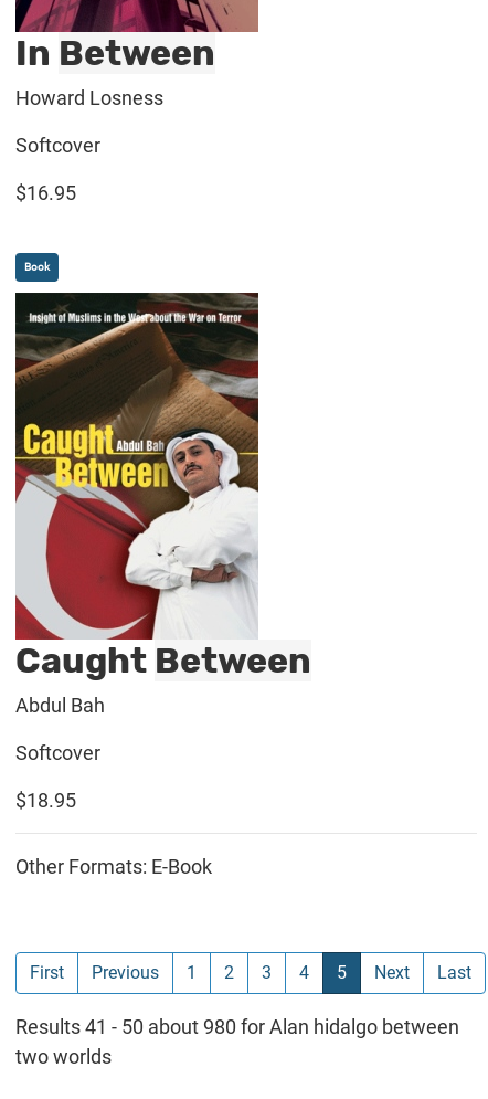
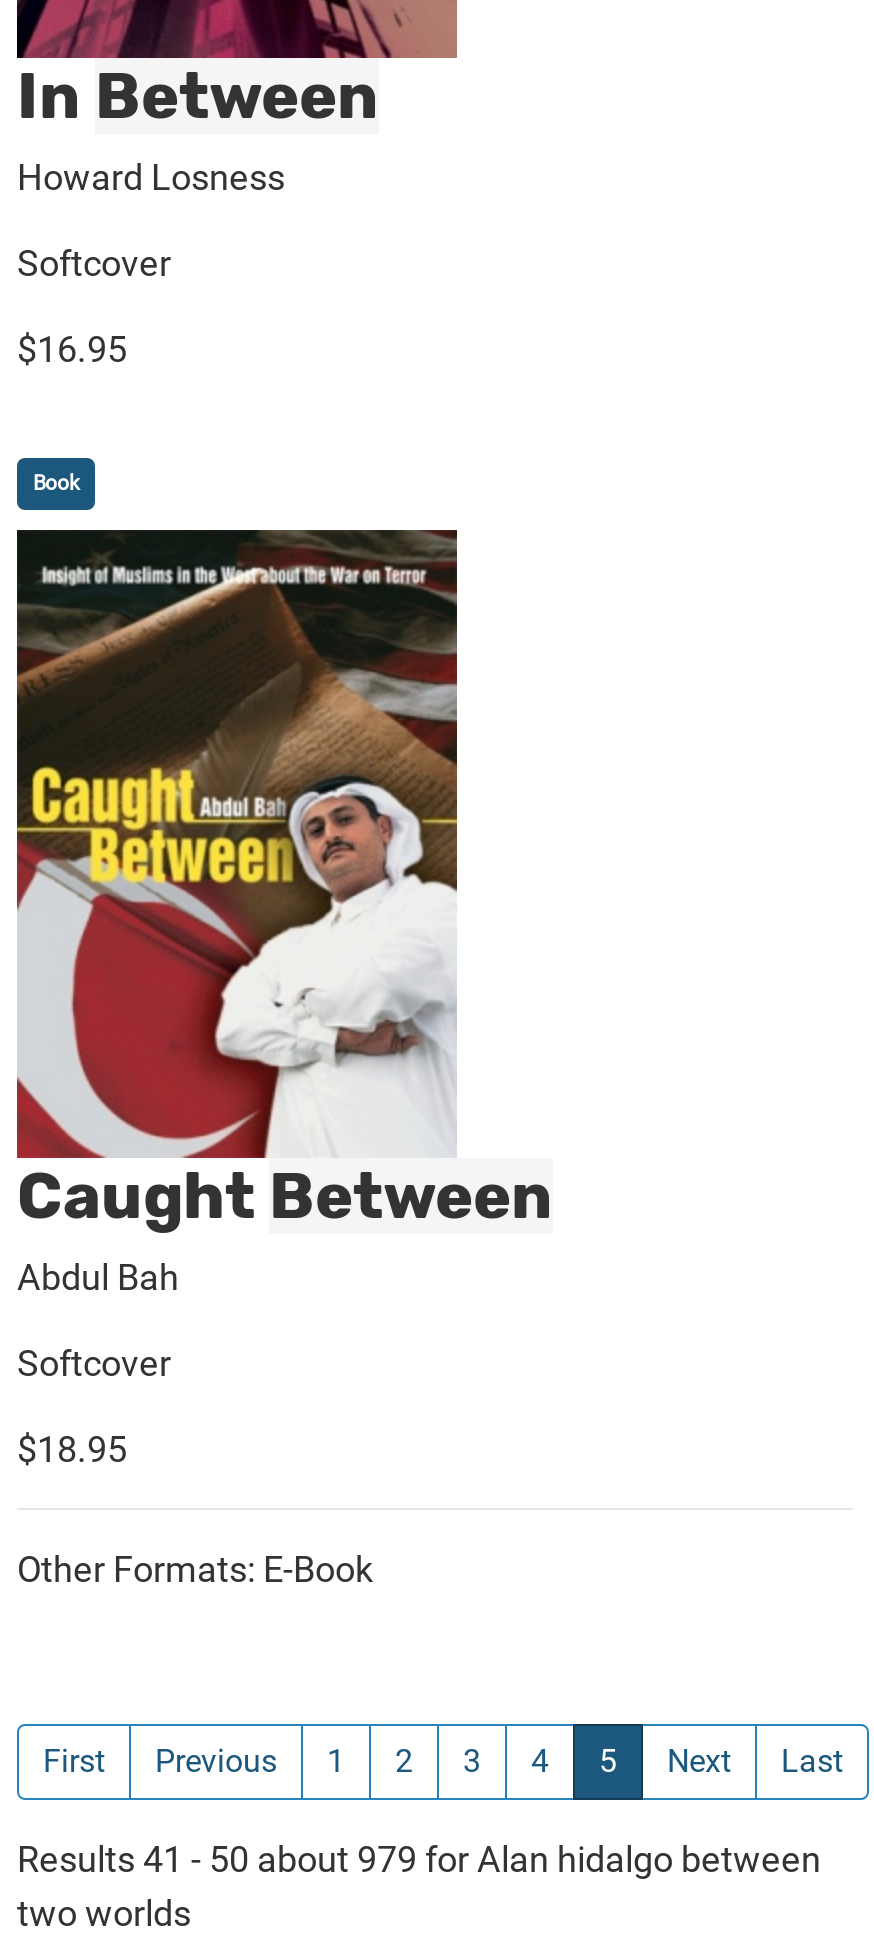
[15,1015,459,1038] Results 41 - 50 about 980 for Alan hidalgo between -> [17,1838,821,1880] Results 41 - 50 about 979 for Alan hidalgo between

